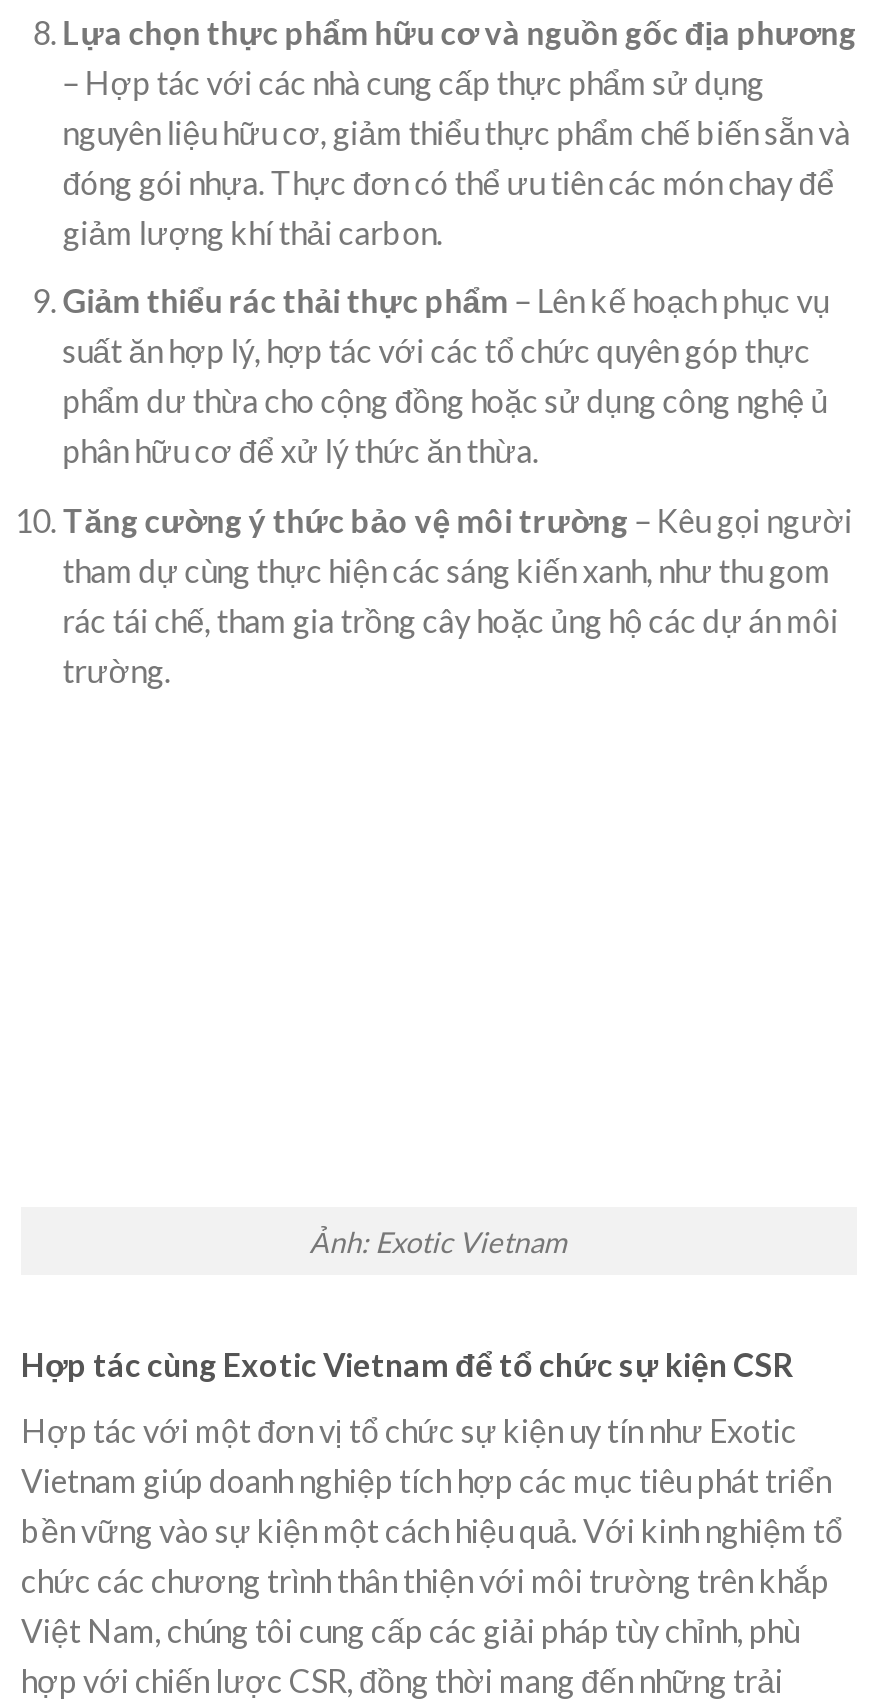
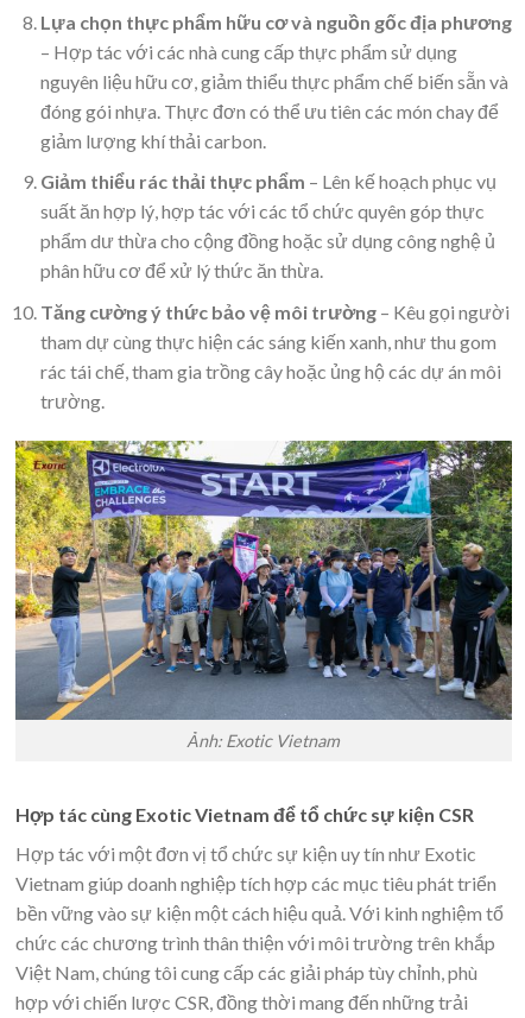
none -> [14,440,513,721] [image]

